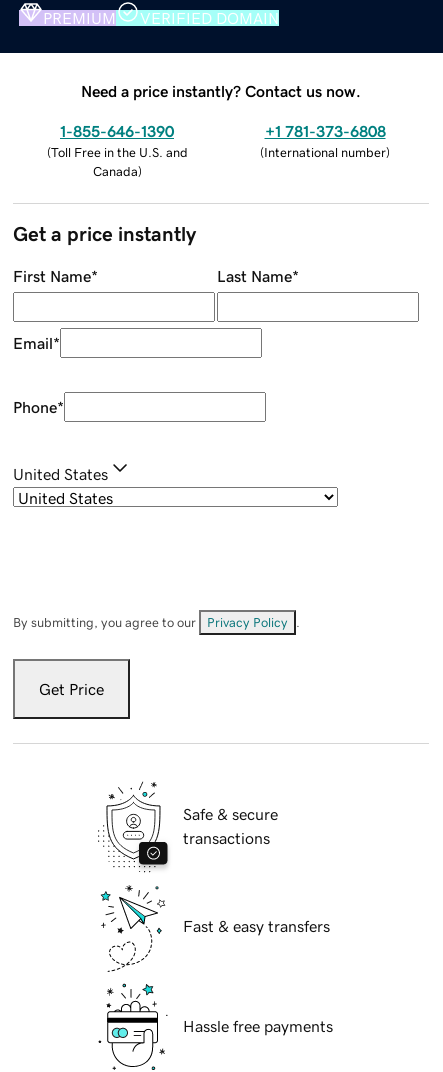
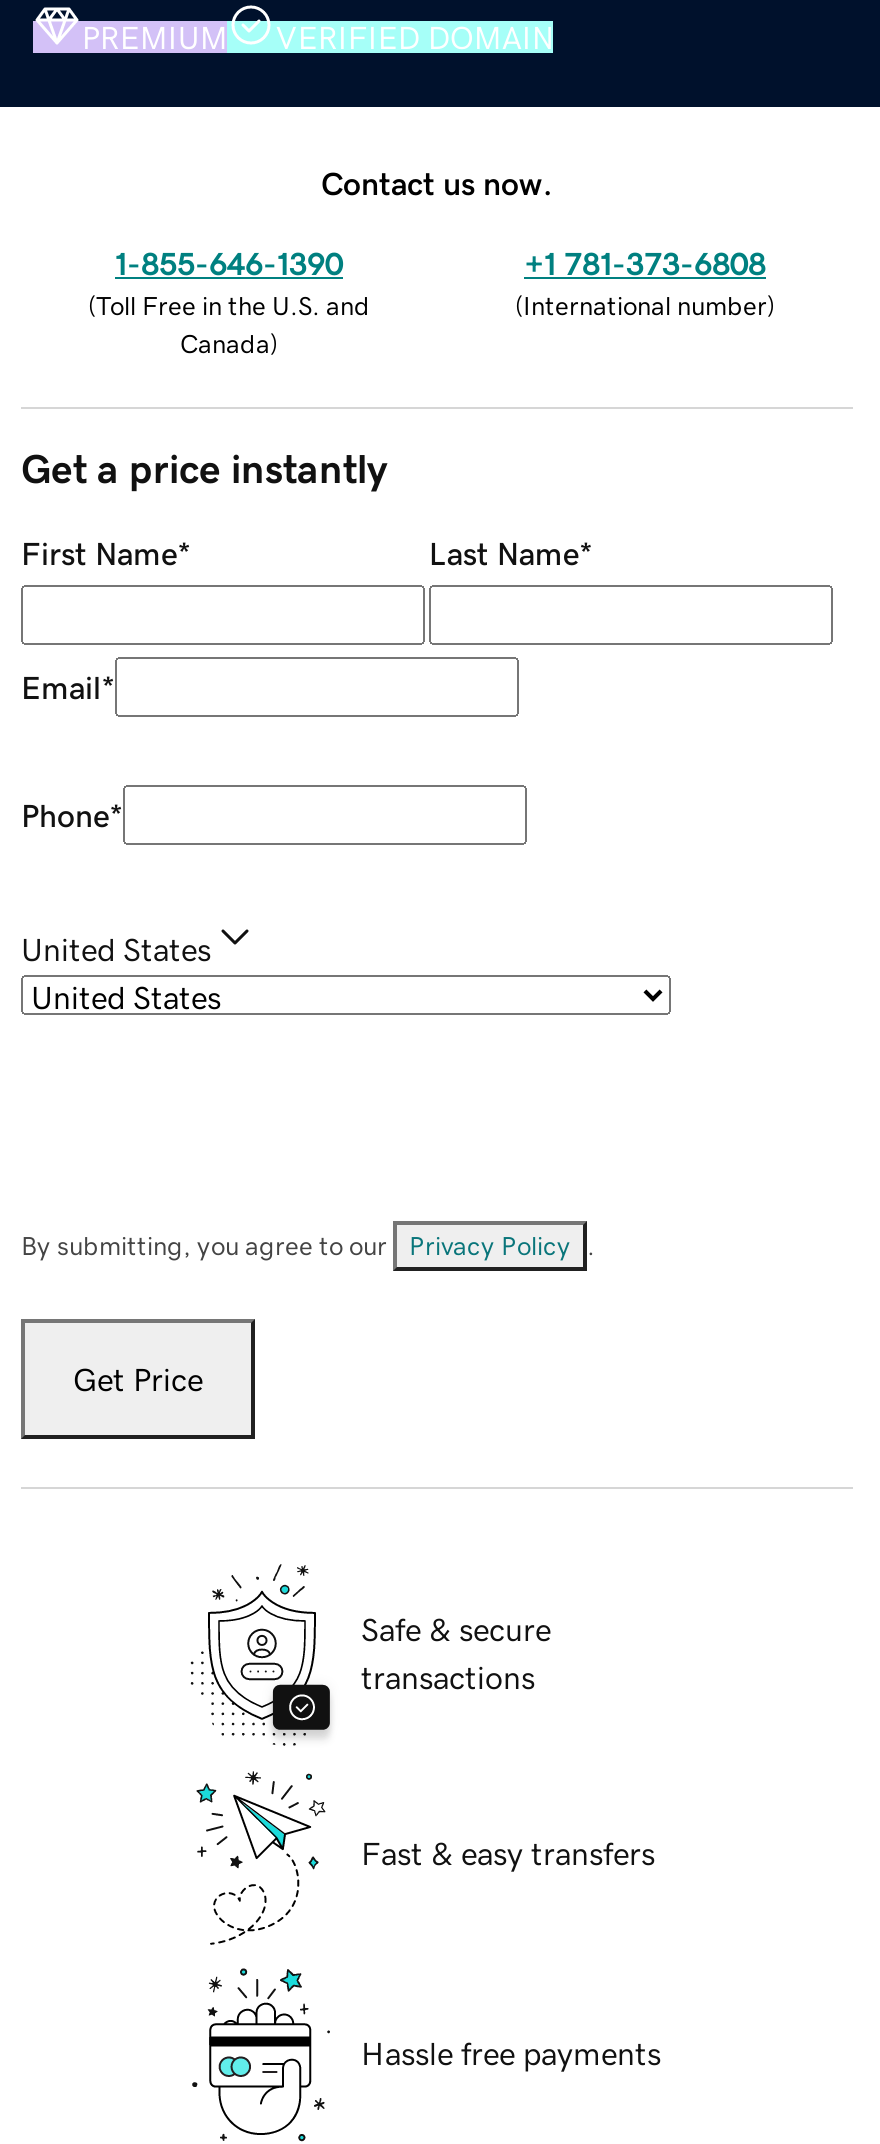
[81,83,361,99] Need a price instantly? Contact us now. -> [321,166,553,198] Contact us now.

